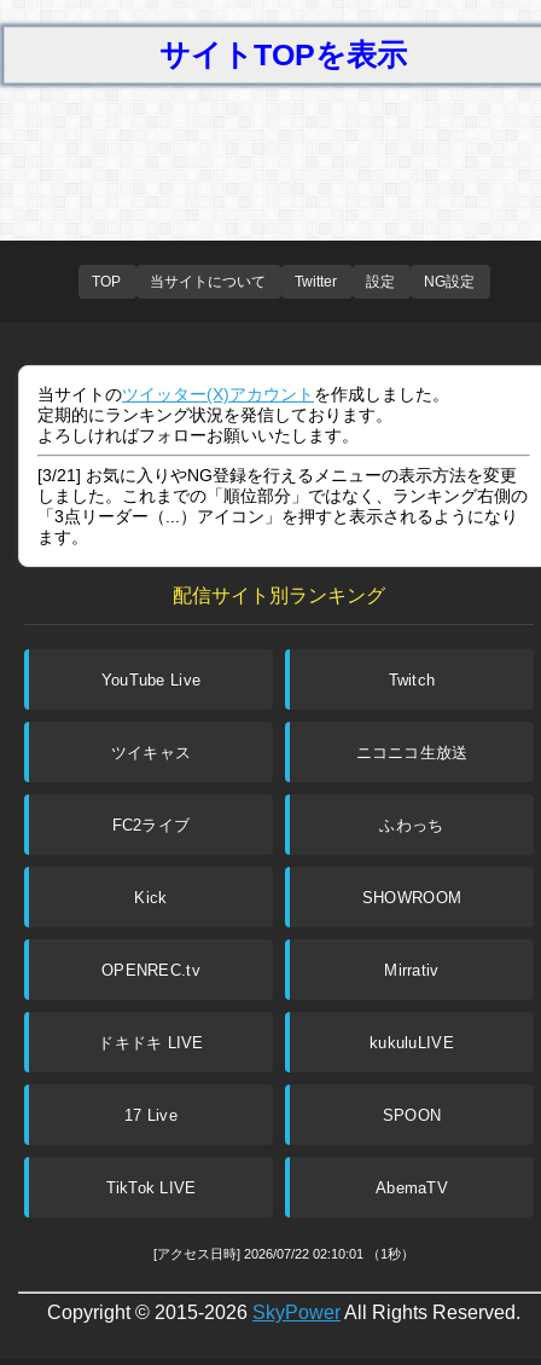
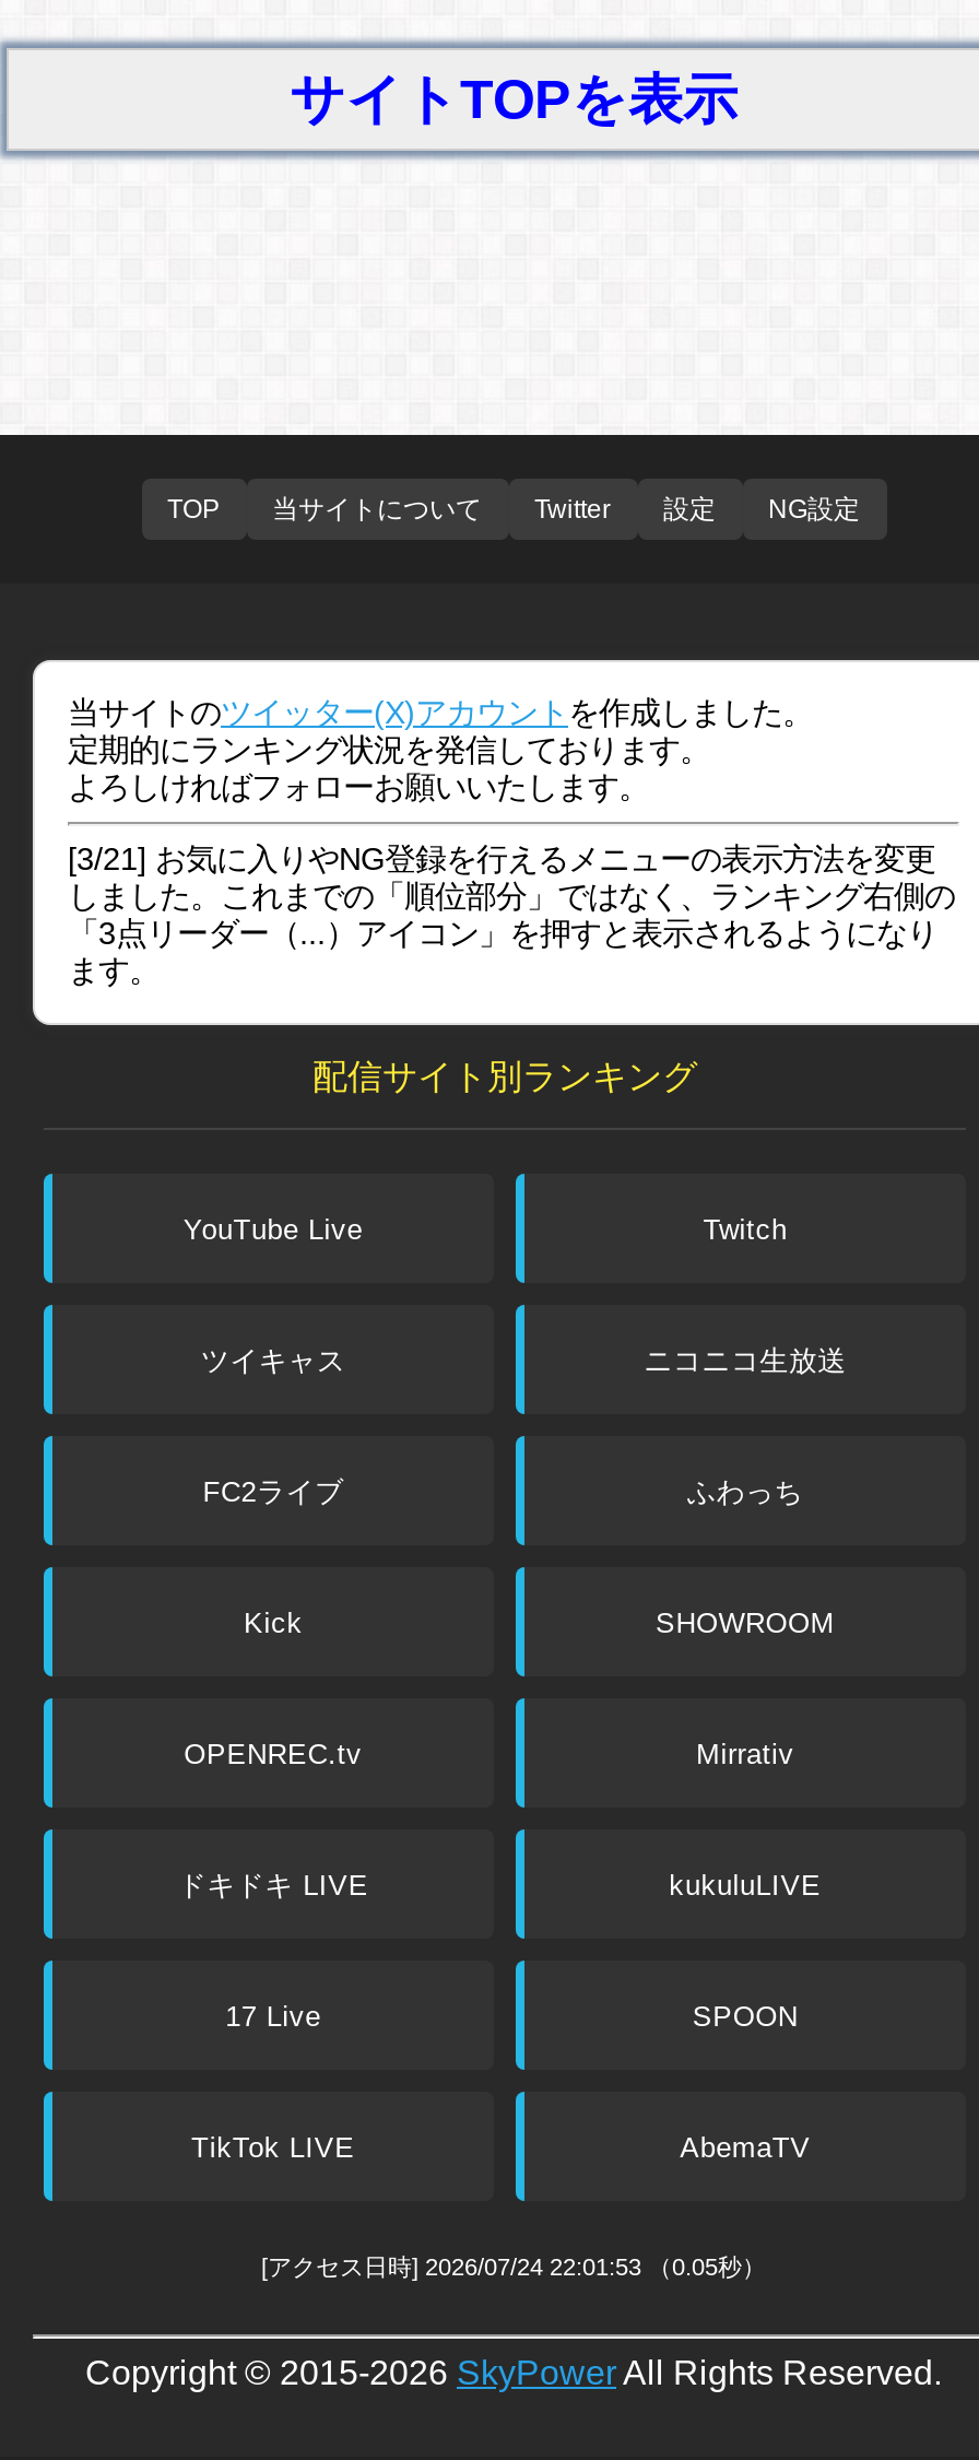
[153,1247,414,1262] [アクセス日時] 2026/07/22 02:10:01（1秒） -> [261,2254,766,2281] [アクセス日時] 2026/07/24 22:01:53（0.05秒）

